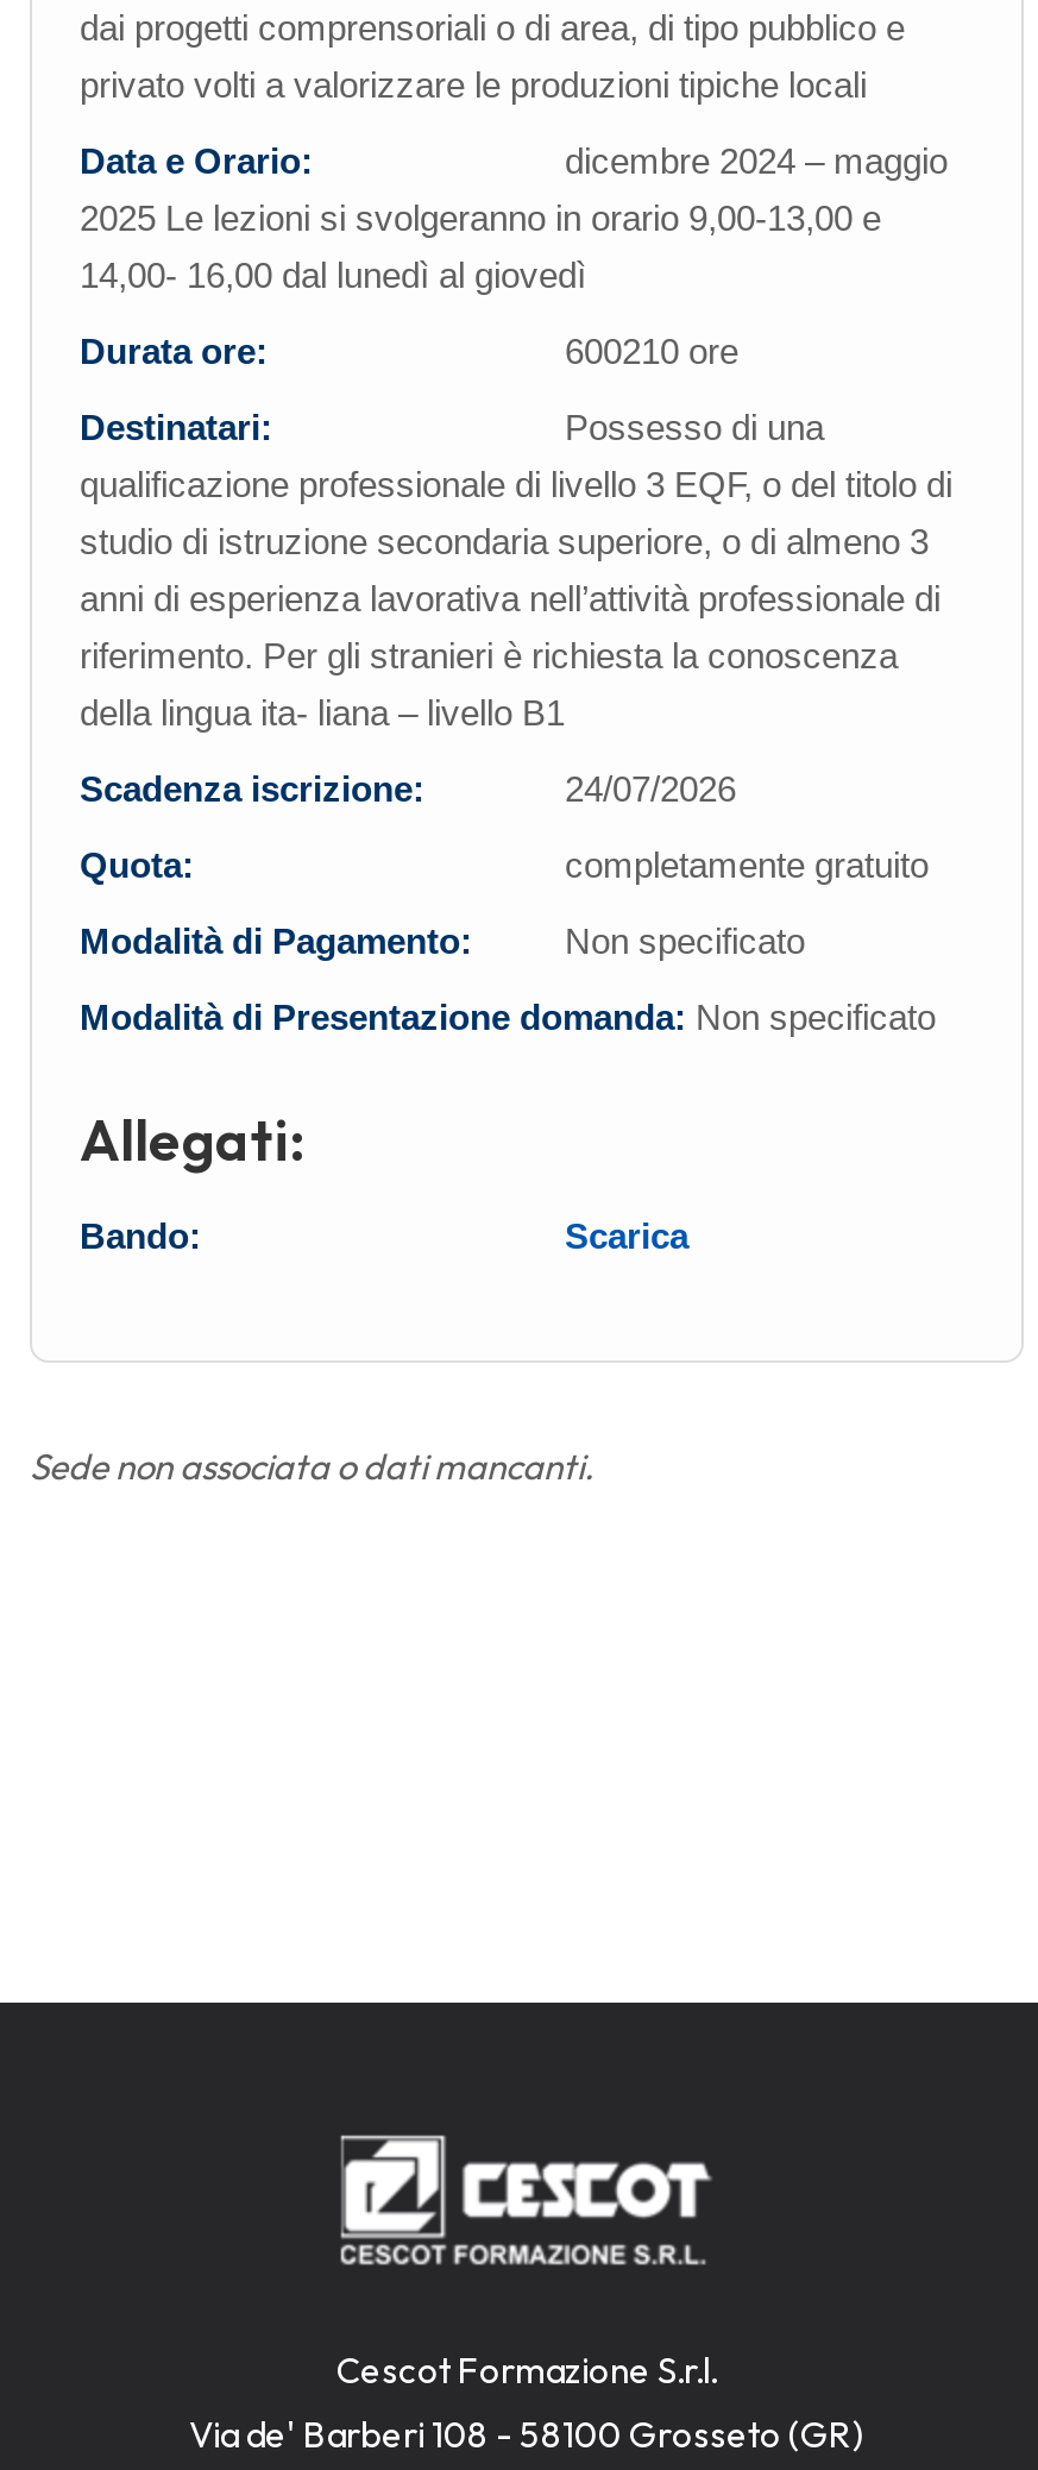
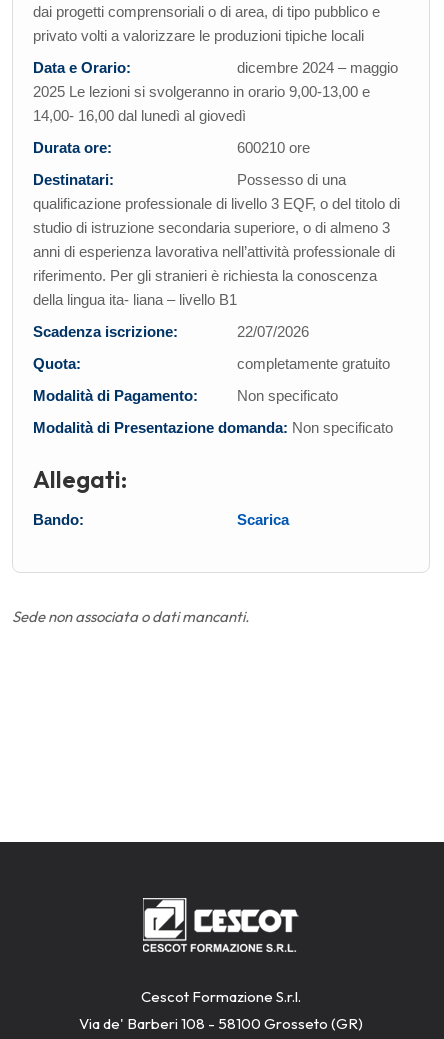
[555,769,736,810] 24/07/2026 -> [233,323,309,340] 22/07/2026

